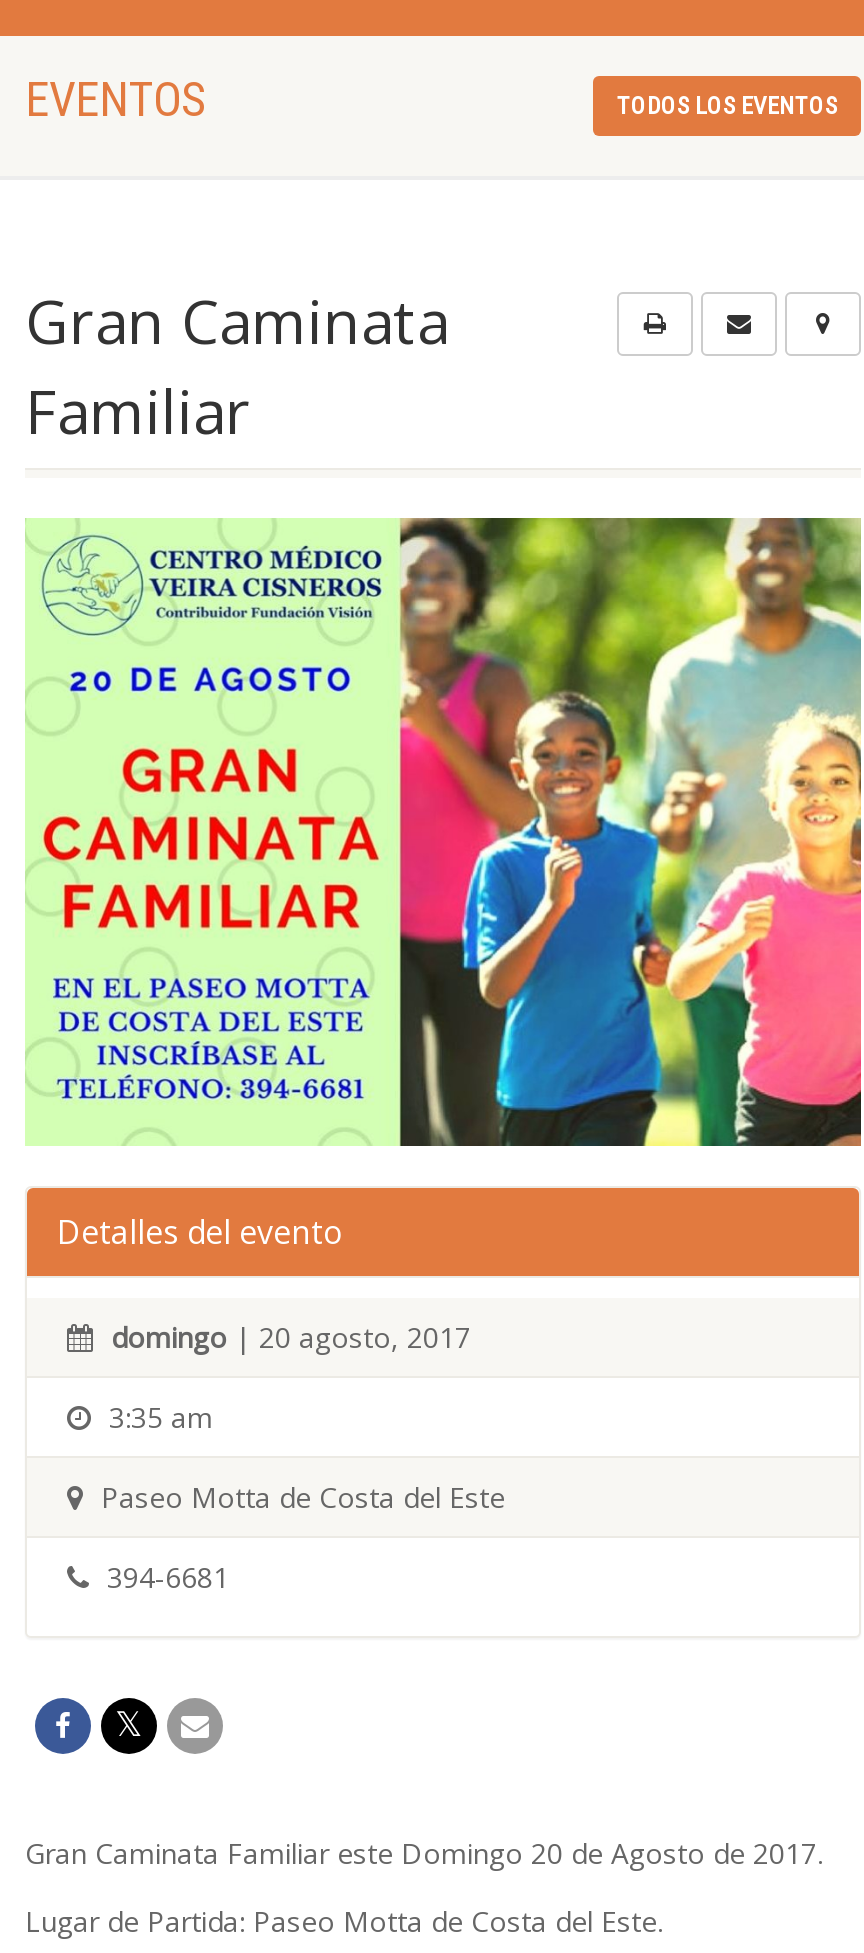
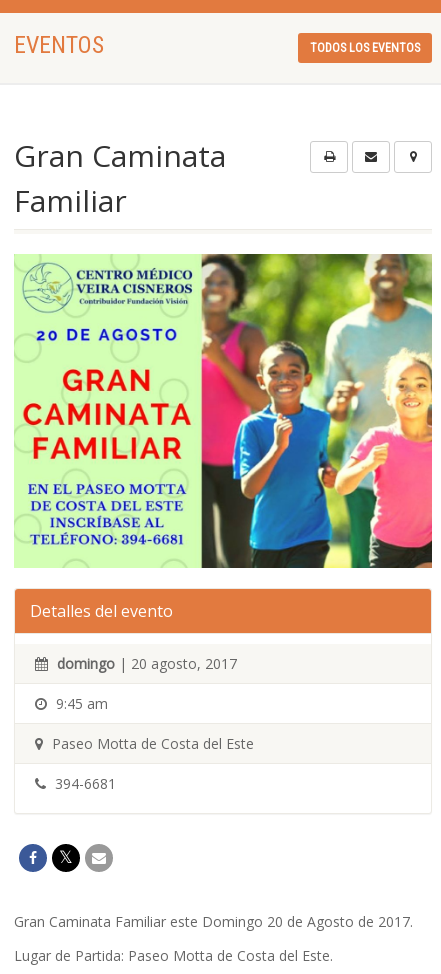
[101,1397,213,1435] 3:35 am -> [52,694,108,713] 9:45 am

